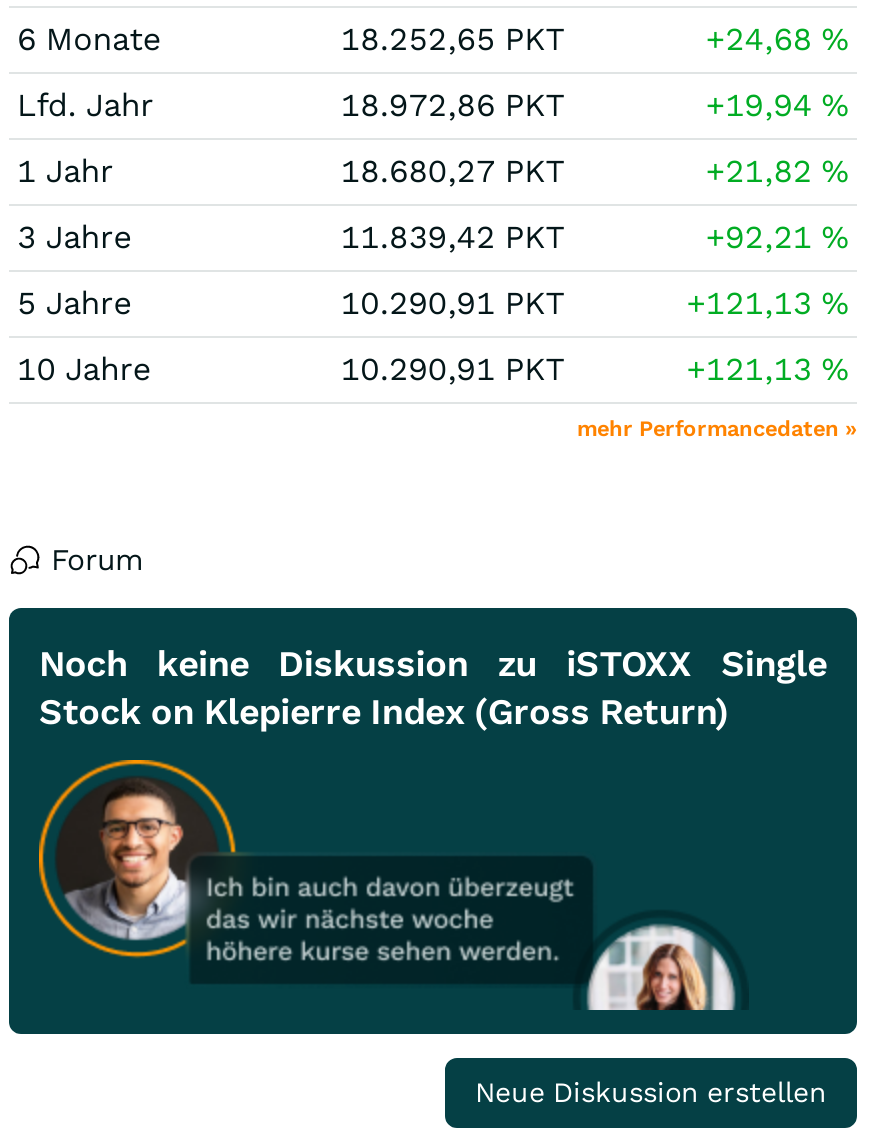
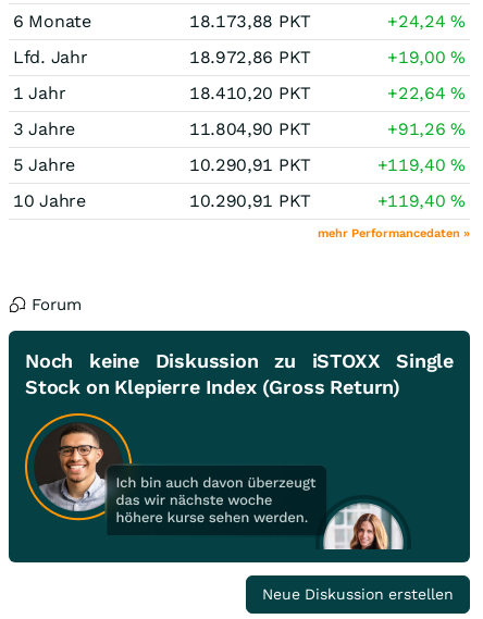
[341,20,565,58] 18.252,65 PKT -> [189,11,311,32] 18.173,88 PKT
[706,20,849,58] +24,68% -> [388,11,466,32] +24,24%
[706,86,849,124] +19,94% -> [388,47,466,67] +19,00%
[341,152,565,190] 18.680,27 PKT -> [189,83,311,103] 18.410,20 PKT
[706,152,849,190] +21,82% -> [388,83,466,103] +22,64%
[341,218,565,256] 11.839,42 PKT -> [189,119,311,139] 11.804,90 PKT
[706,218,849,256] +92,21% -> [388,119,466,139] +91,26%
[686,284,849,322] +121,13% -> [377,154,466,175] +119,40%
[686,350,849,388] +121,13% -> [377,190,466,211] +119,40%

